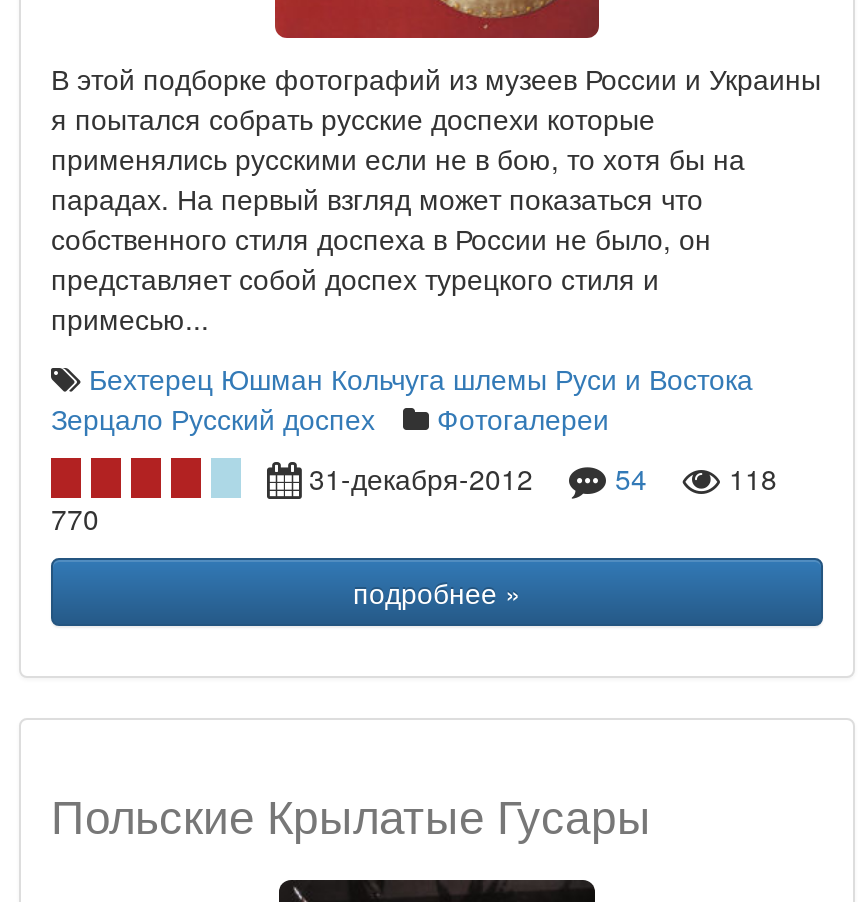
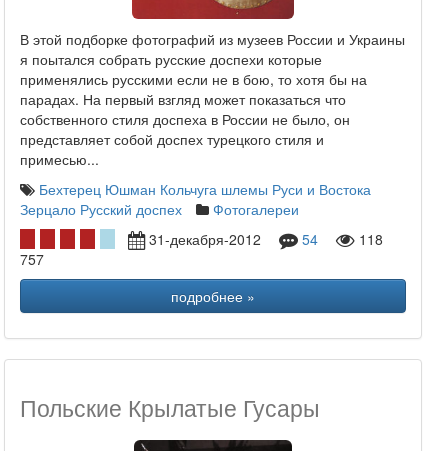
[51,498,135,538] 770 -> [20,249,62,269] 757

